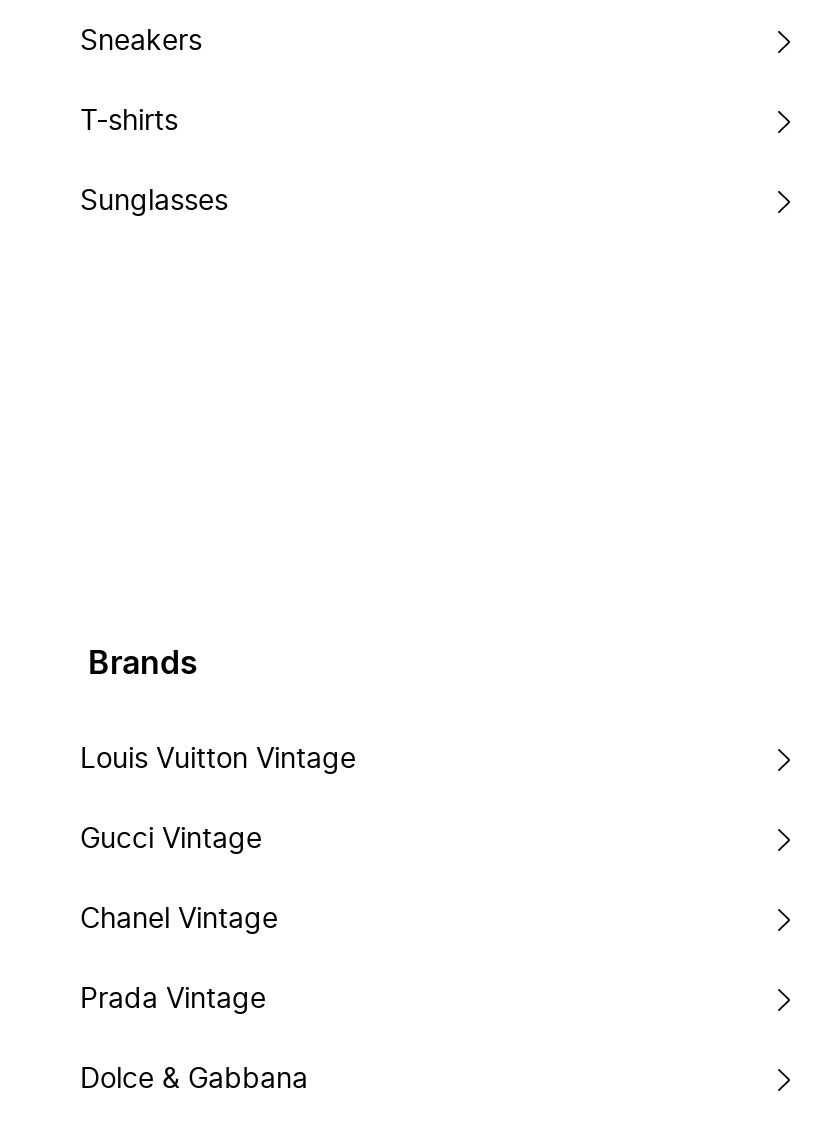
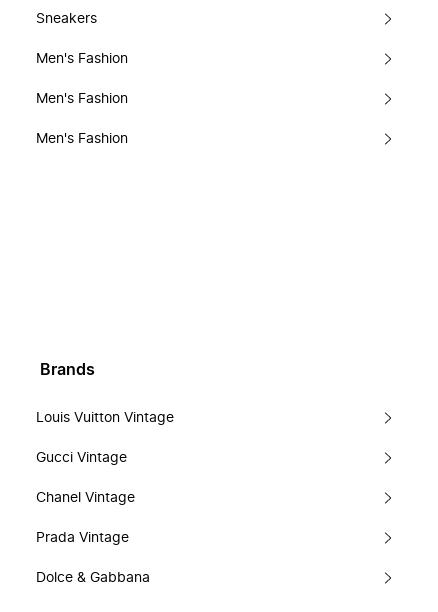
[80,108,228,216] T-shirts | Sunglasses -> [36,52,128,146] Men's Fashion | Men's Fashion | Men's Fashion

